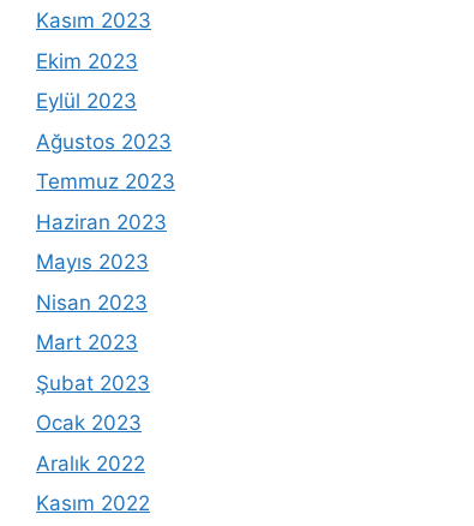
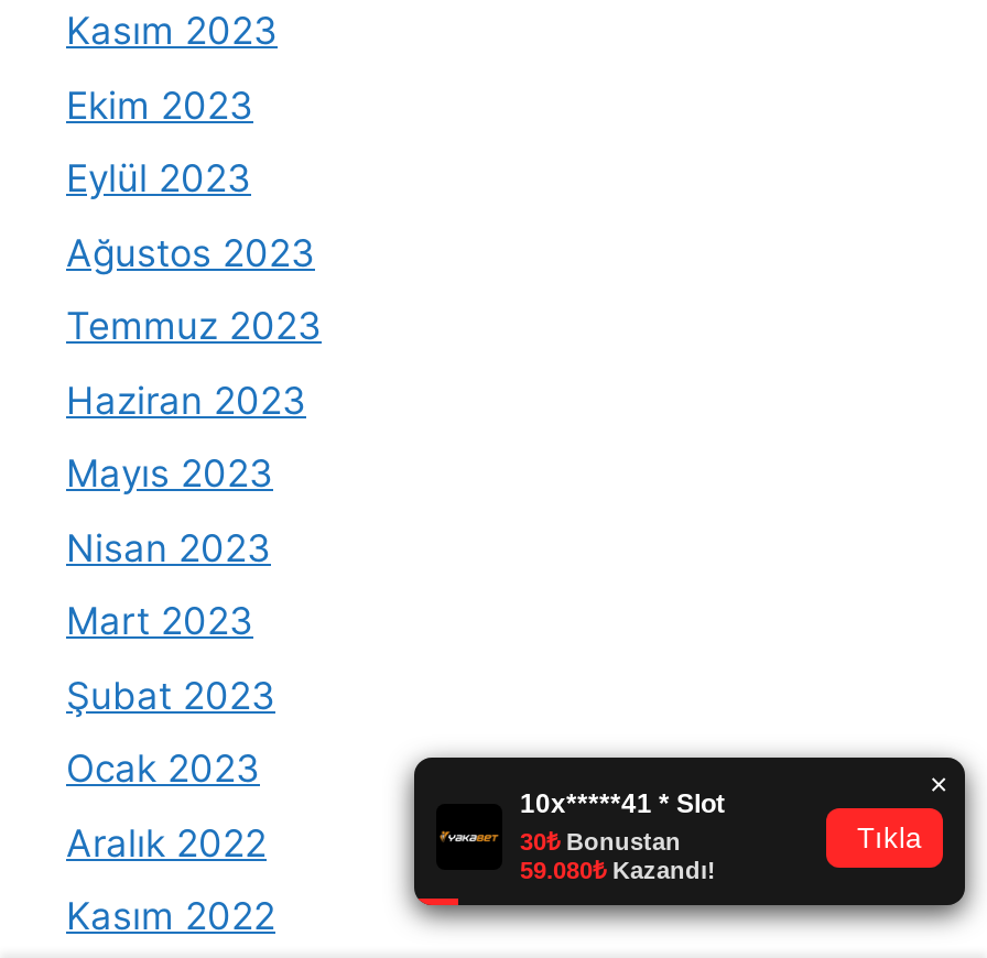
none -> [401,753,978,927] [image]

